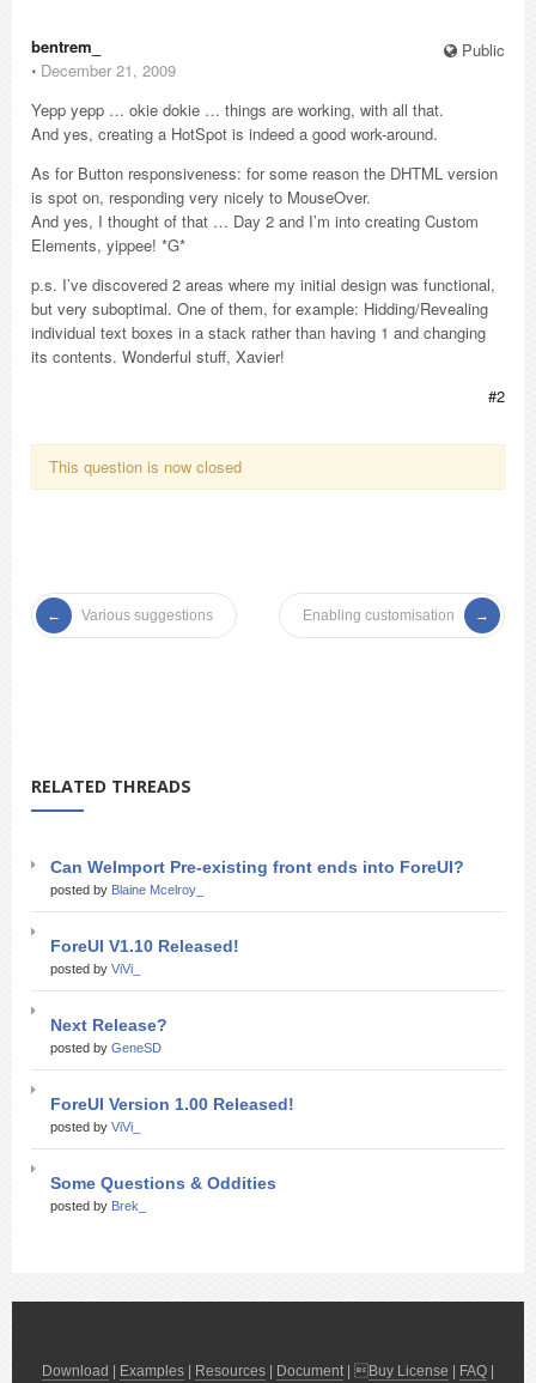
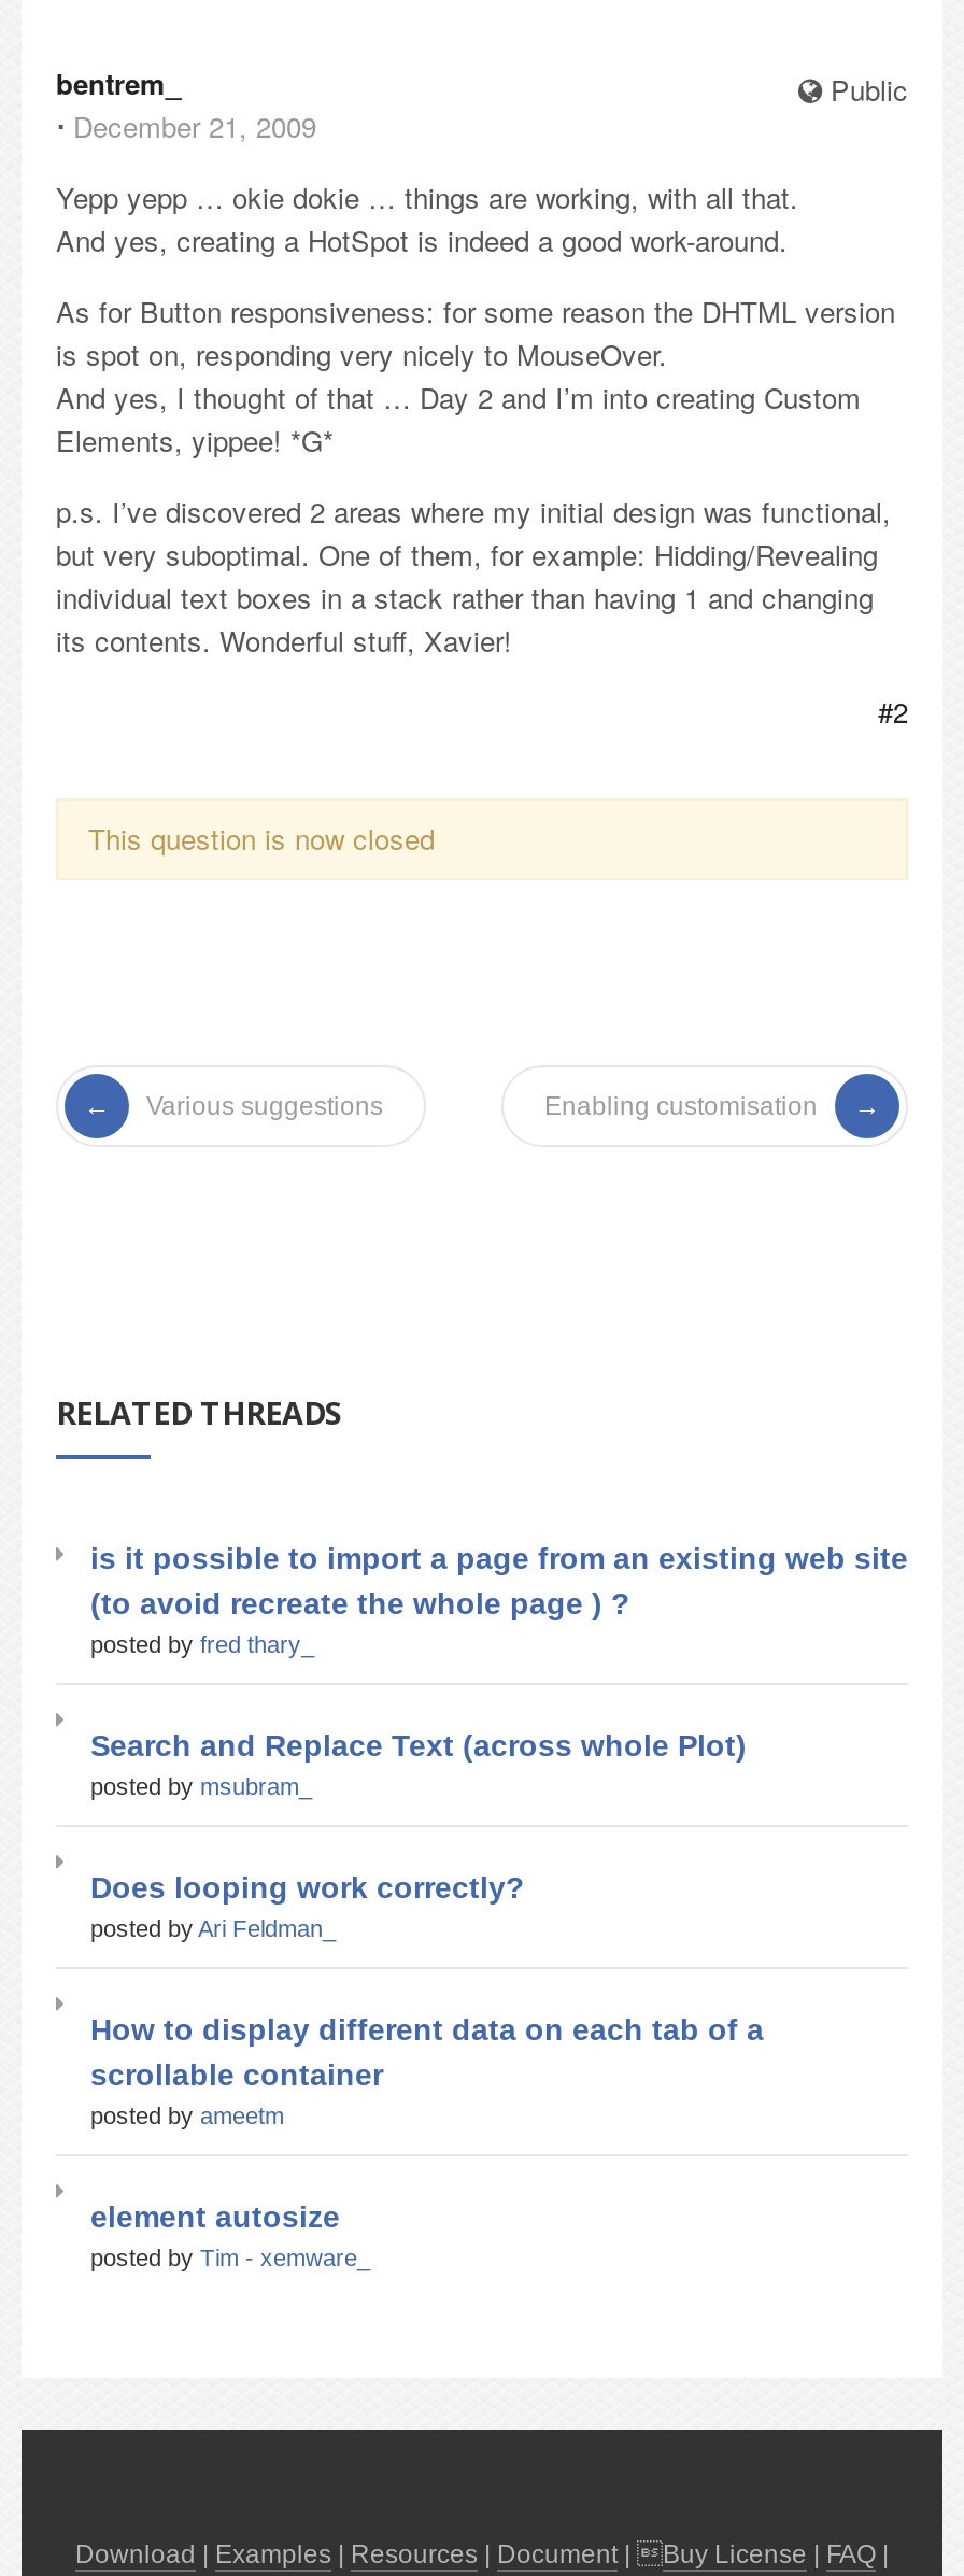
[50,857,464,897] Can WeImport Pre-existing front ends into ForeUI? | posted by Blaine Mcelroy_ -> [90,1541,908,1657] is it possible to import a page from an existing web site | (to avoid recreate the whole page ) ? | posted by fred thary_
[50,936,239,976] ForeUI V1.10 Released! | posted by ViVi_ -> [90,1728,747,1799] Search and Replace Text (across whole Plot) | posted by msubram_
[50,1015,167,1055] Next Release? | posted by GeneSD -> [90,1870,525,1941] Does looping work correctly? | posted by Ari Feldman_
[50,1094,294,1134] ForeUI Version 1.00 Released! | posted by ViVi_ -> [90,2012,764,2128] How to display different data on each tab of a | scrollable container | posted by ameetm
[50,1173,276,1213] Some Questions & Oddities | posted by Brek_ -> [90,2199,370,2270] element autosize | posted by Tim - xemware_

